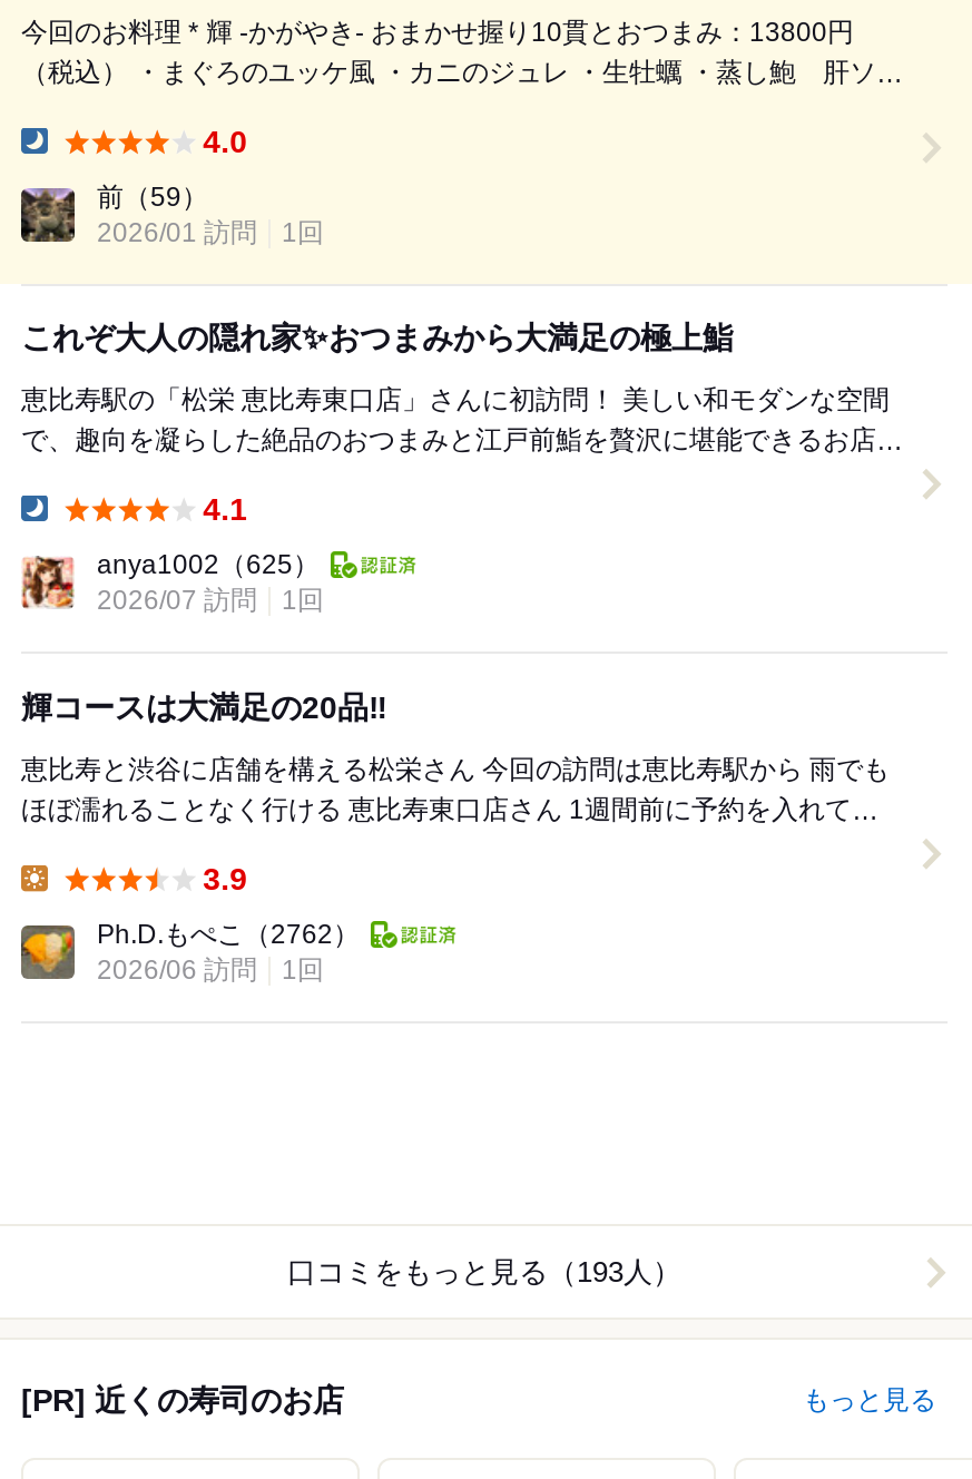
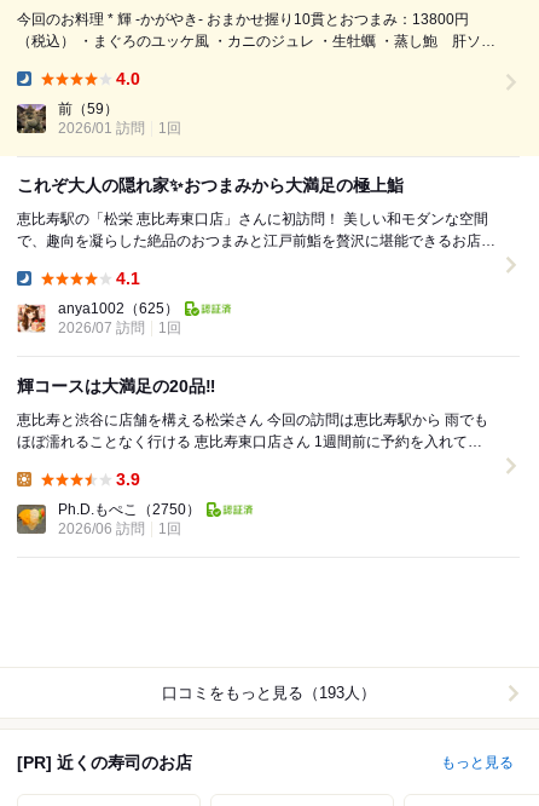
[97,919,360,951] Ph.D.もぺこ（2762） -> [58,501,201,518] Ph.D.もぺこ（2750）

